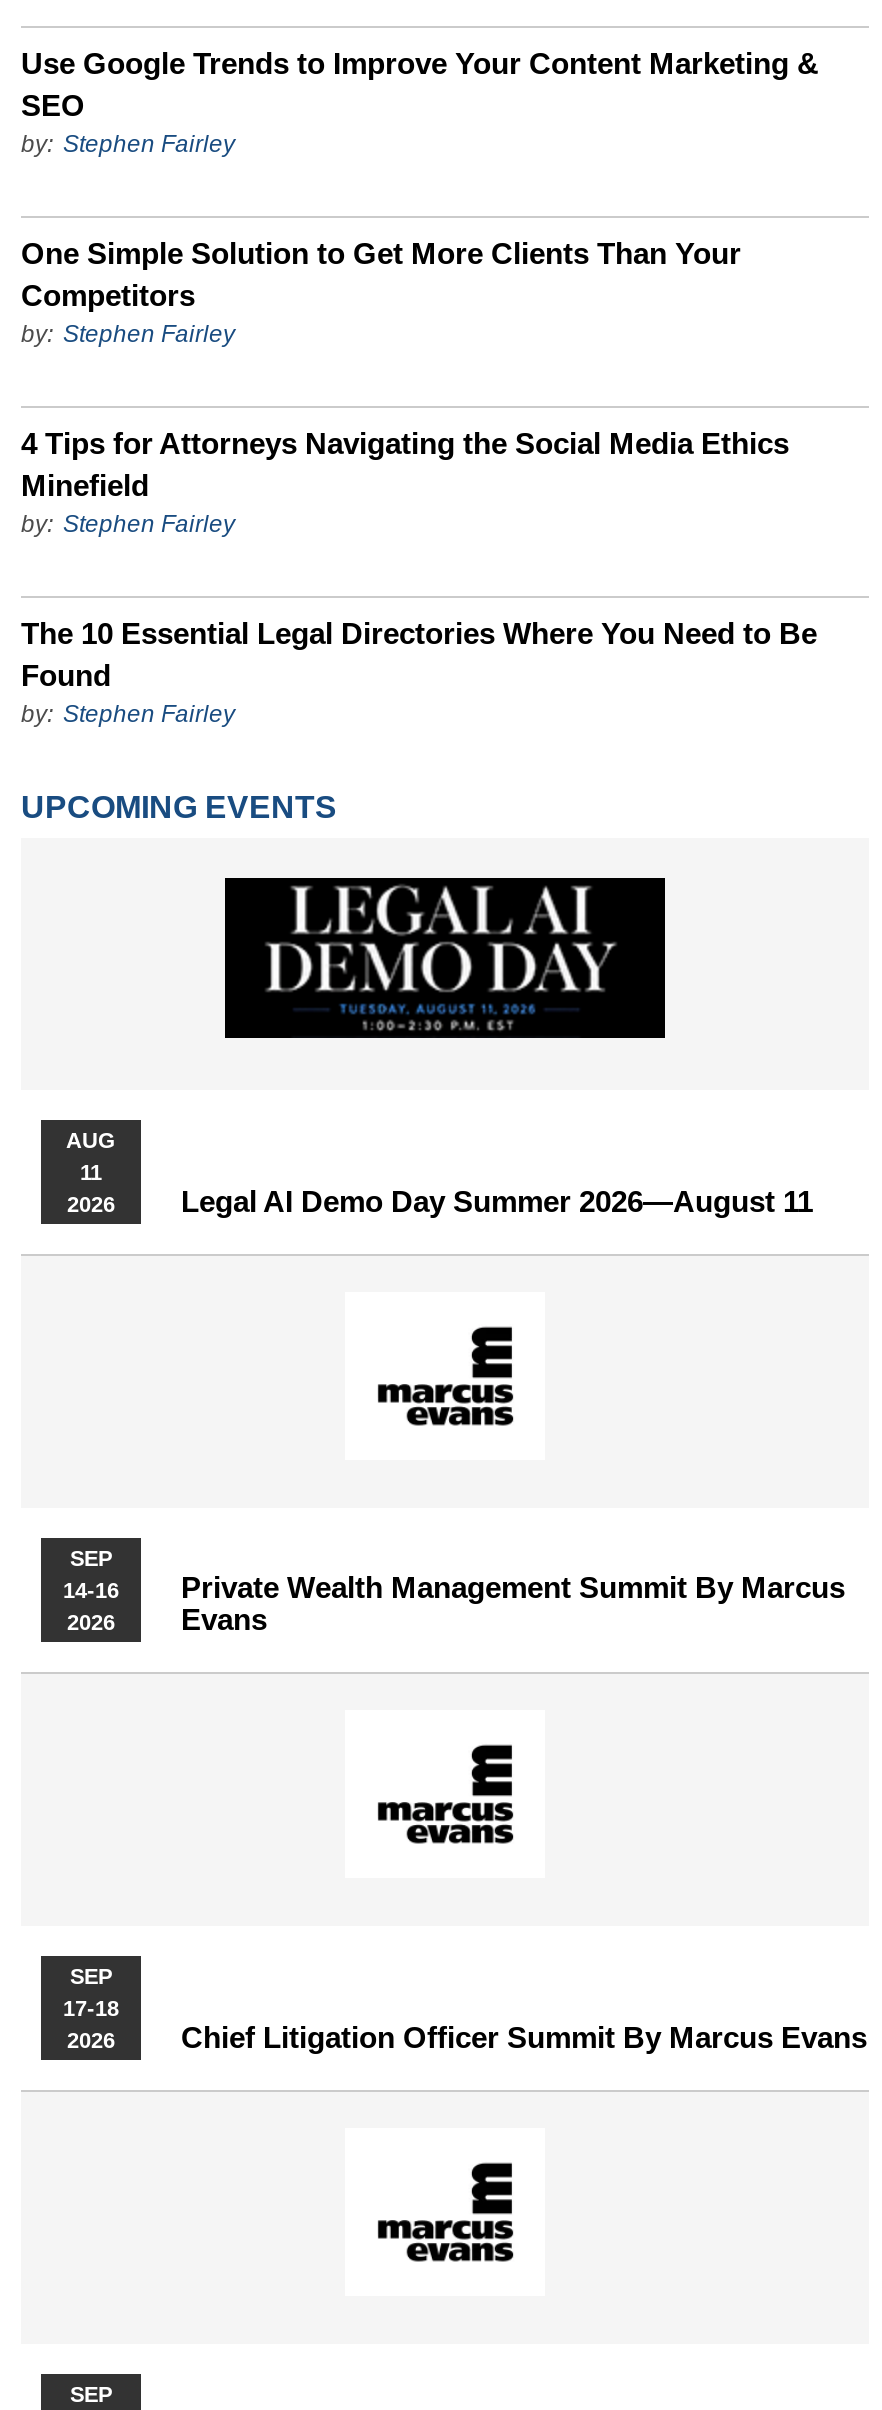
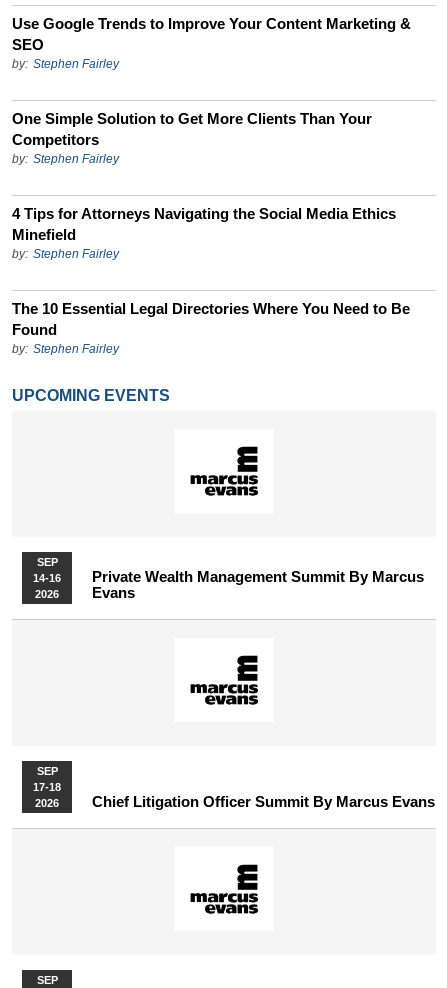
[223,876,667,1040] [image] -> none
[66,1128,813,1218] AUG | 11 | 2026 | Legal AI Demo Day Summer 2026—August 11 -> none

